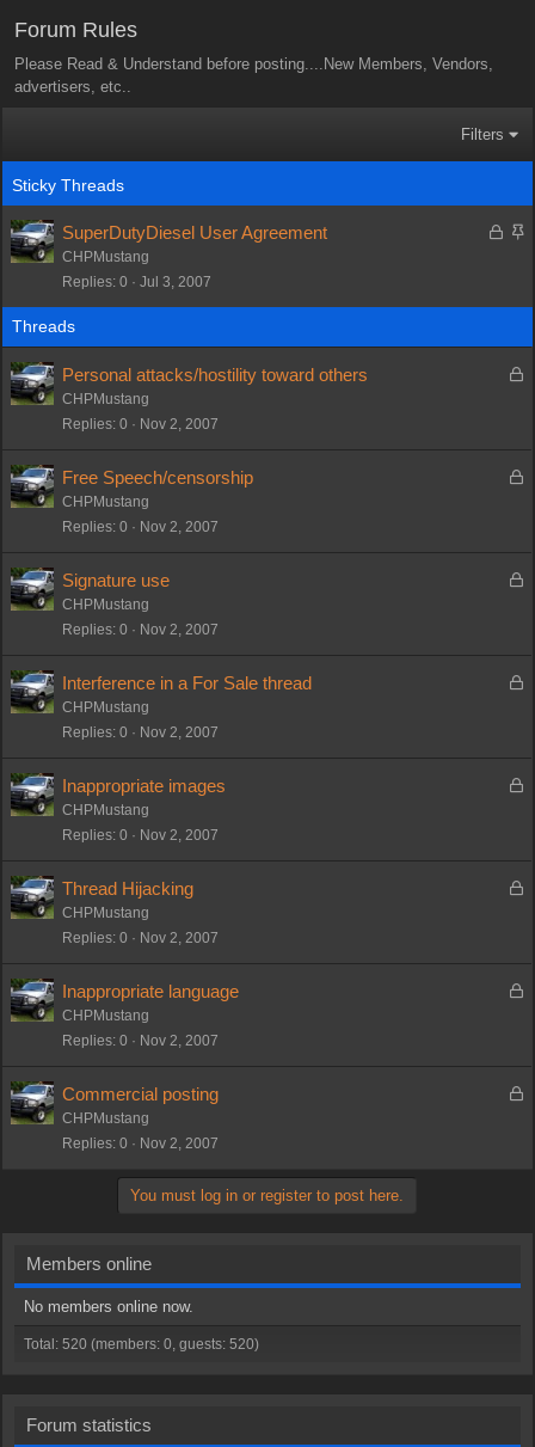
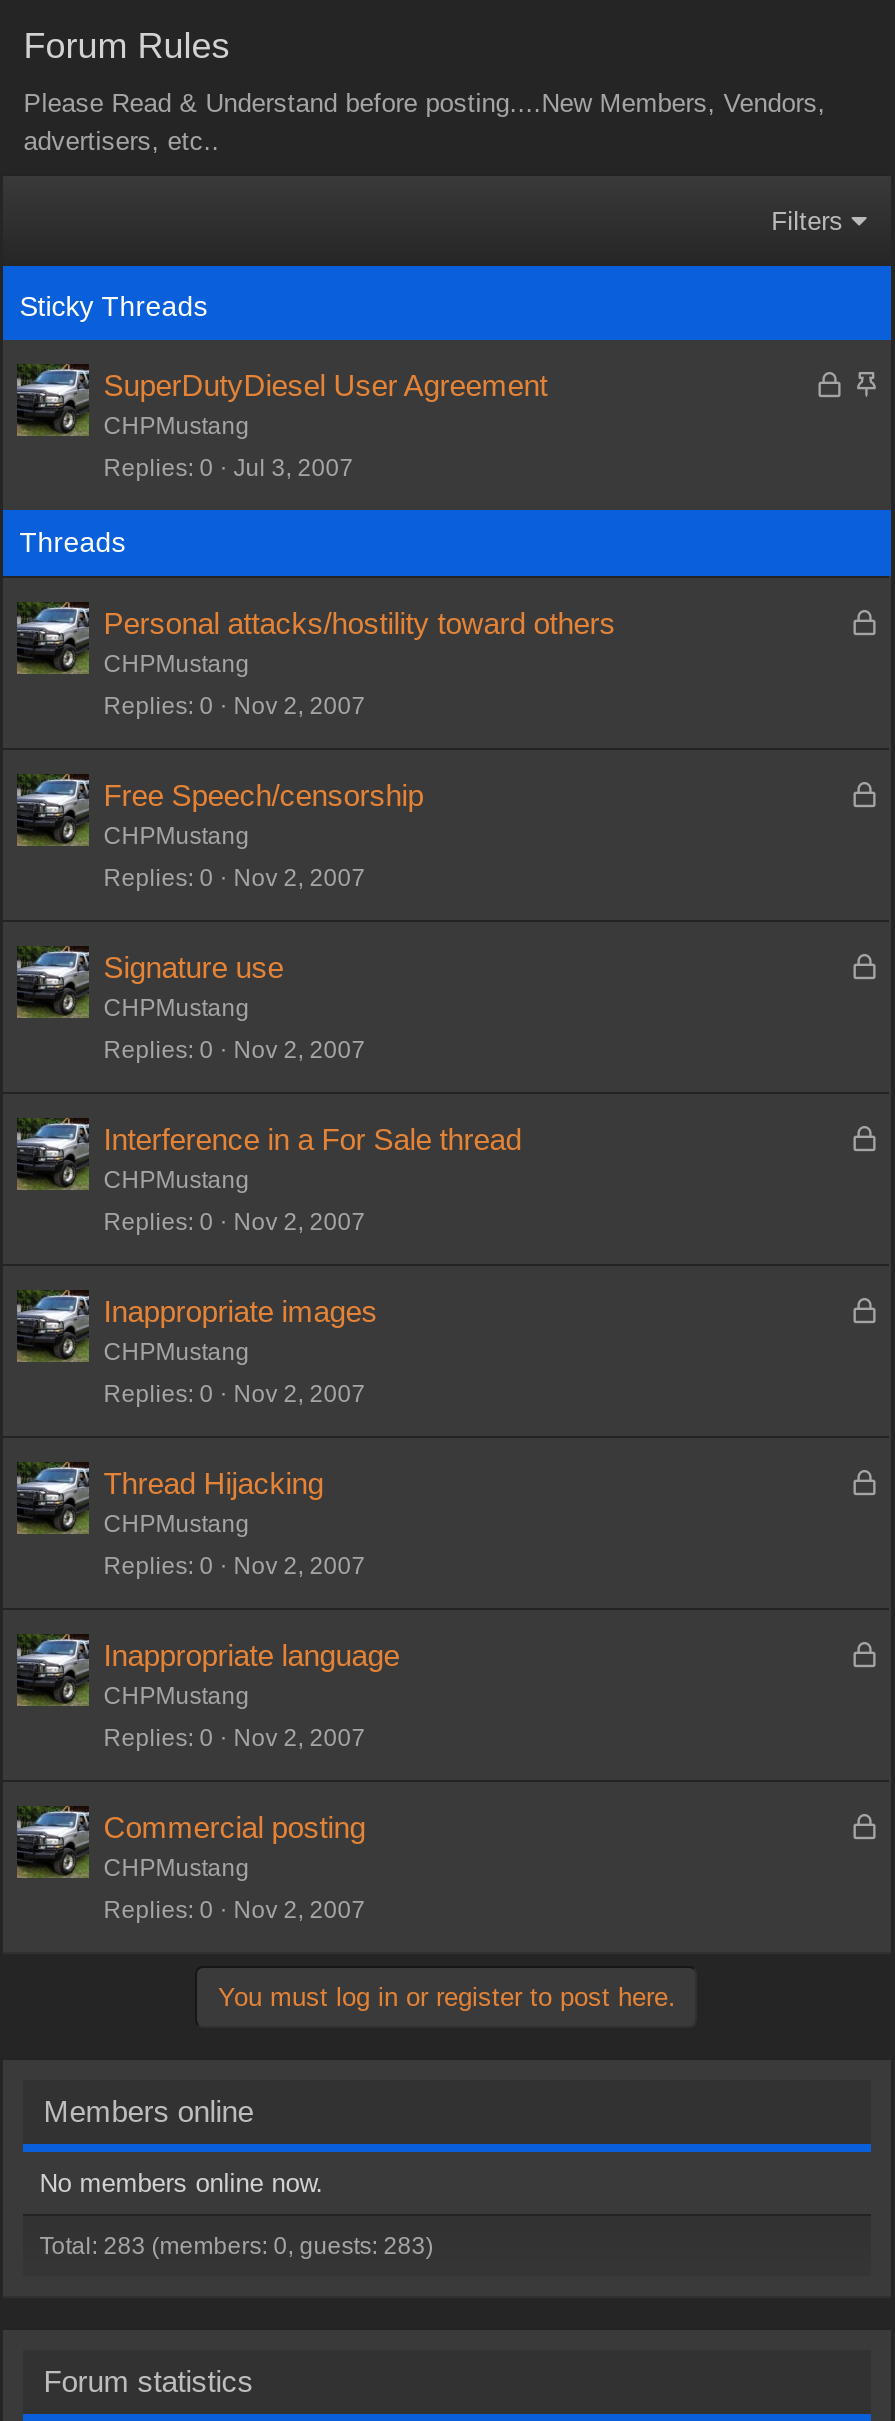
[24,1336,259,1353] Total: 520 (members: 0, guests: 520) -> [39,2233,433,2261] Total: 283 (members: 0, guests: 283)

